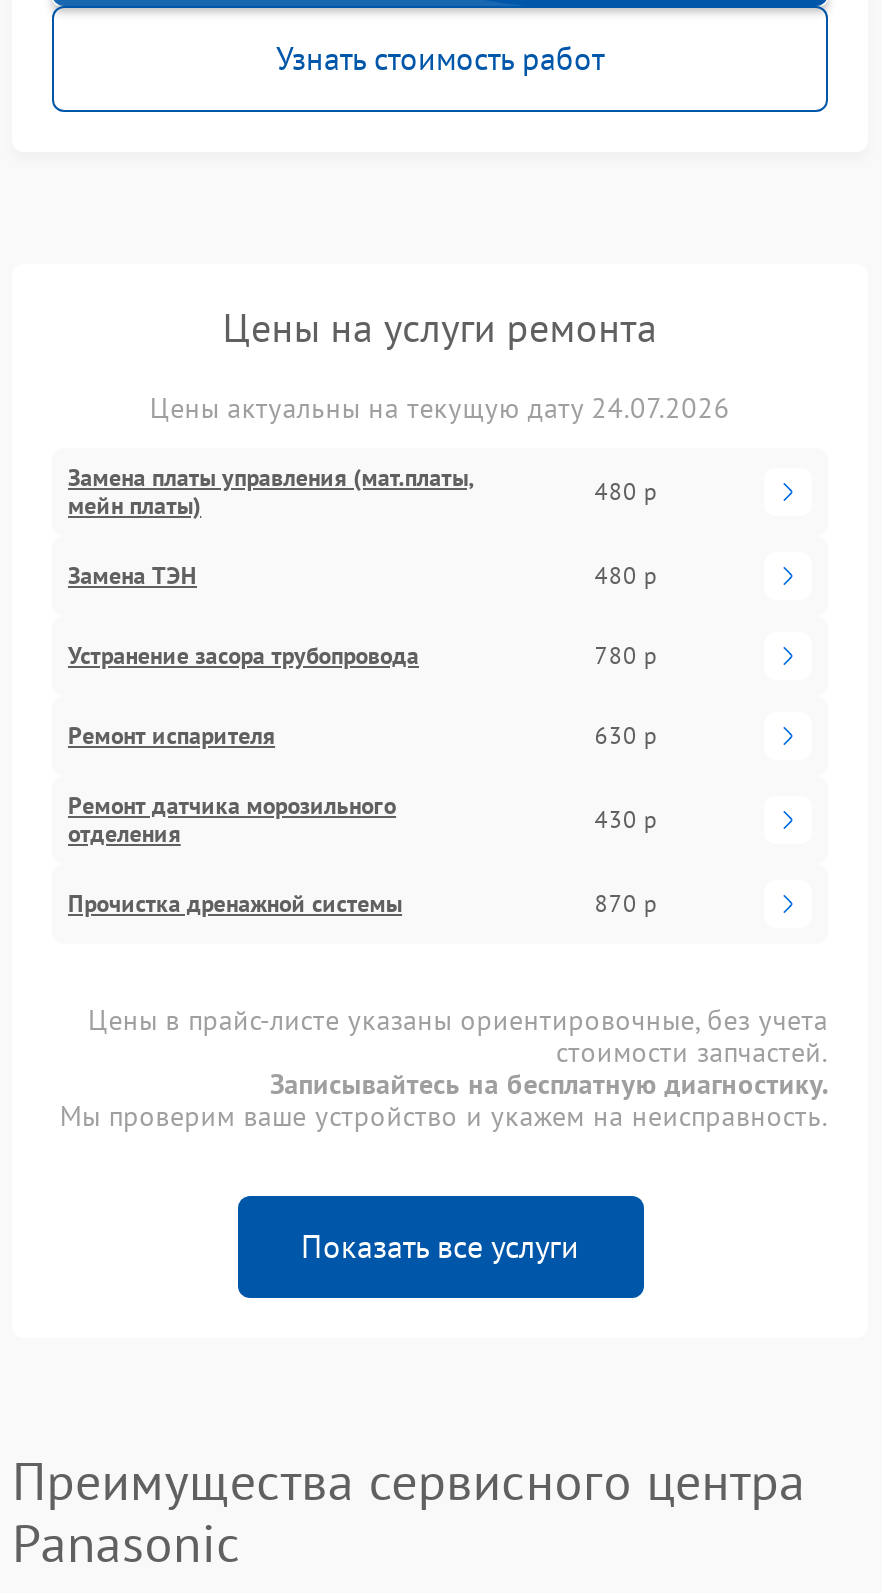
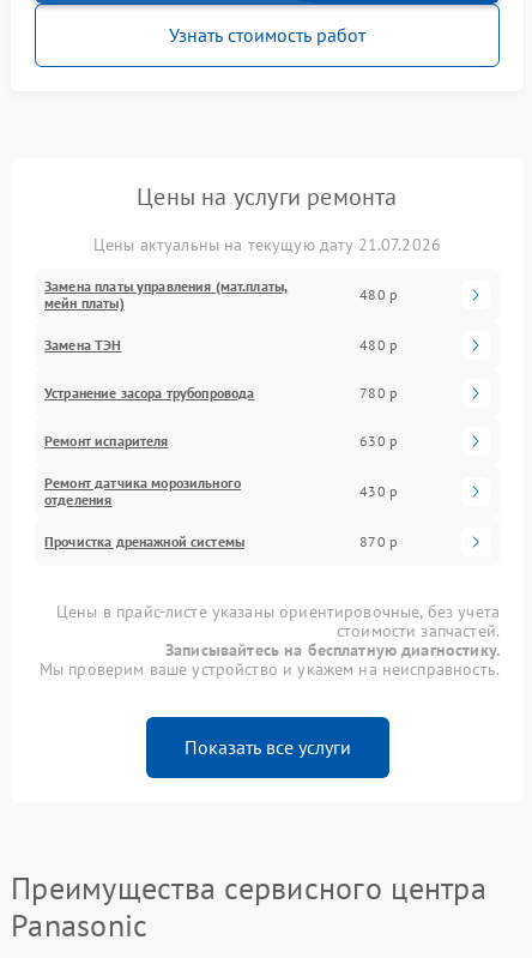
[150,389,730,425] Цены актуальны на текущую дату 24.07.2026 -> [93,233,441,255] Цены актуальны на текущую дату 21.07.2026

